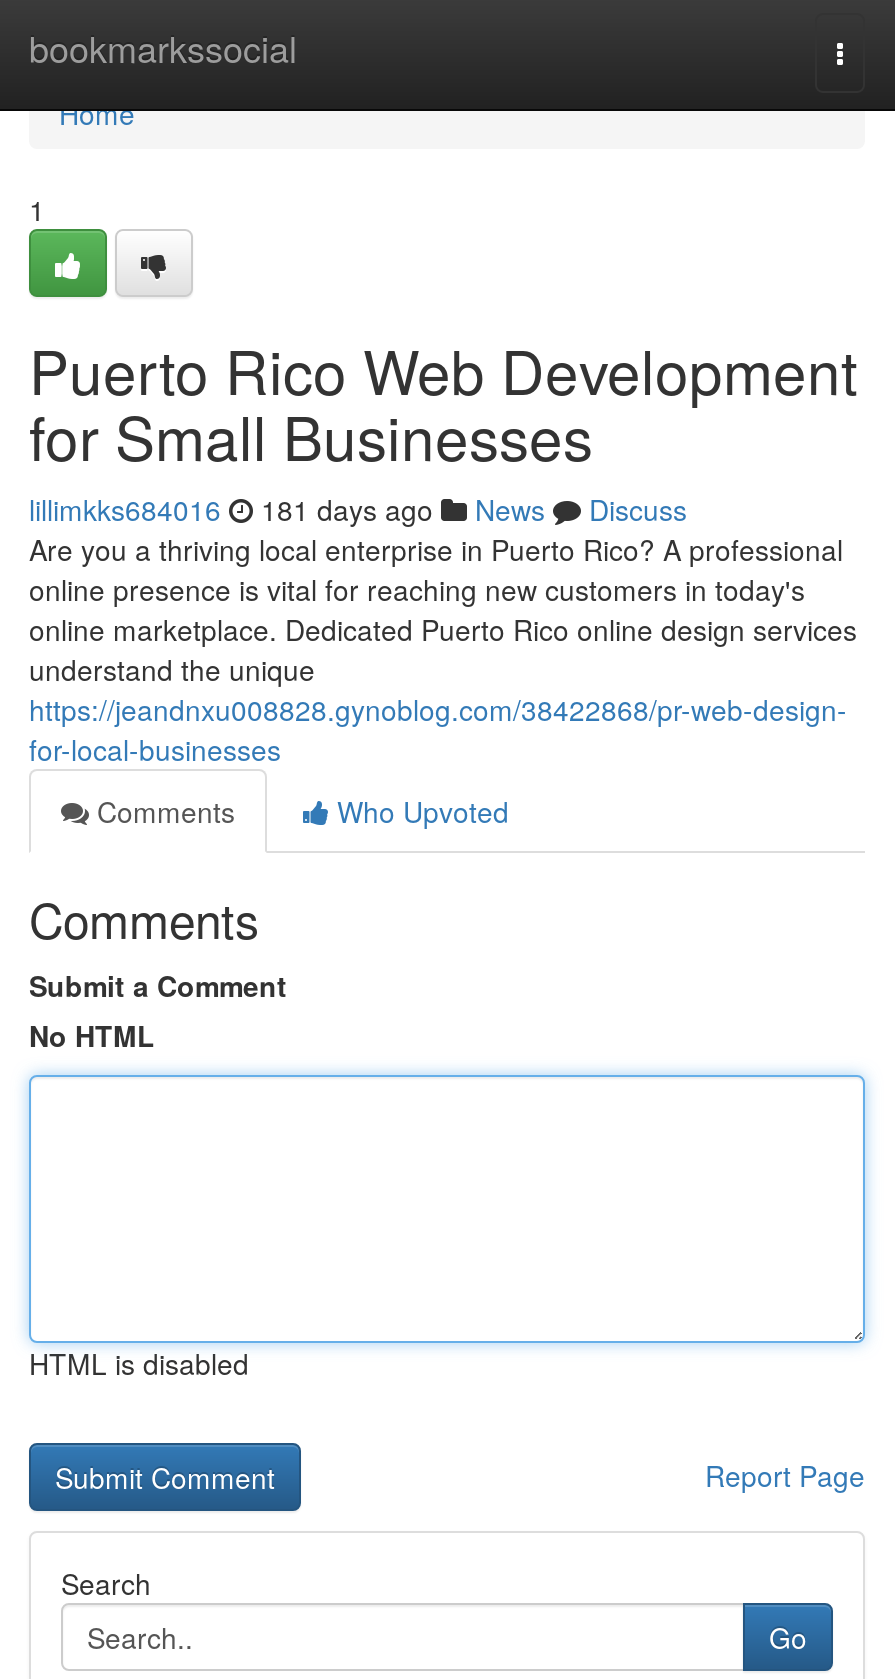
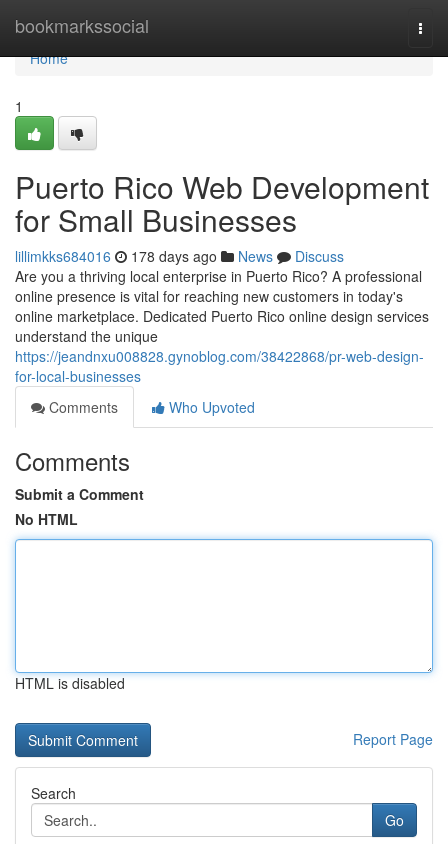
[29,489,687,529] lillimkks684016 181 days ago News Discuss -> [15,246,344,266] lillimkks684016 178 days ago News Discuss

